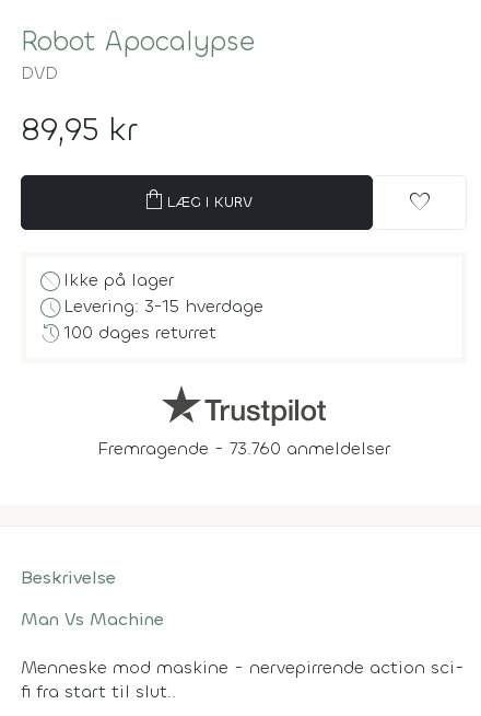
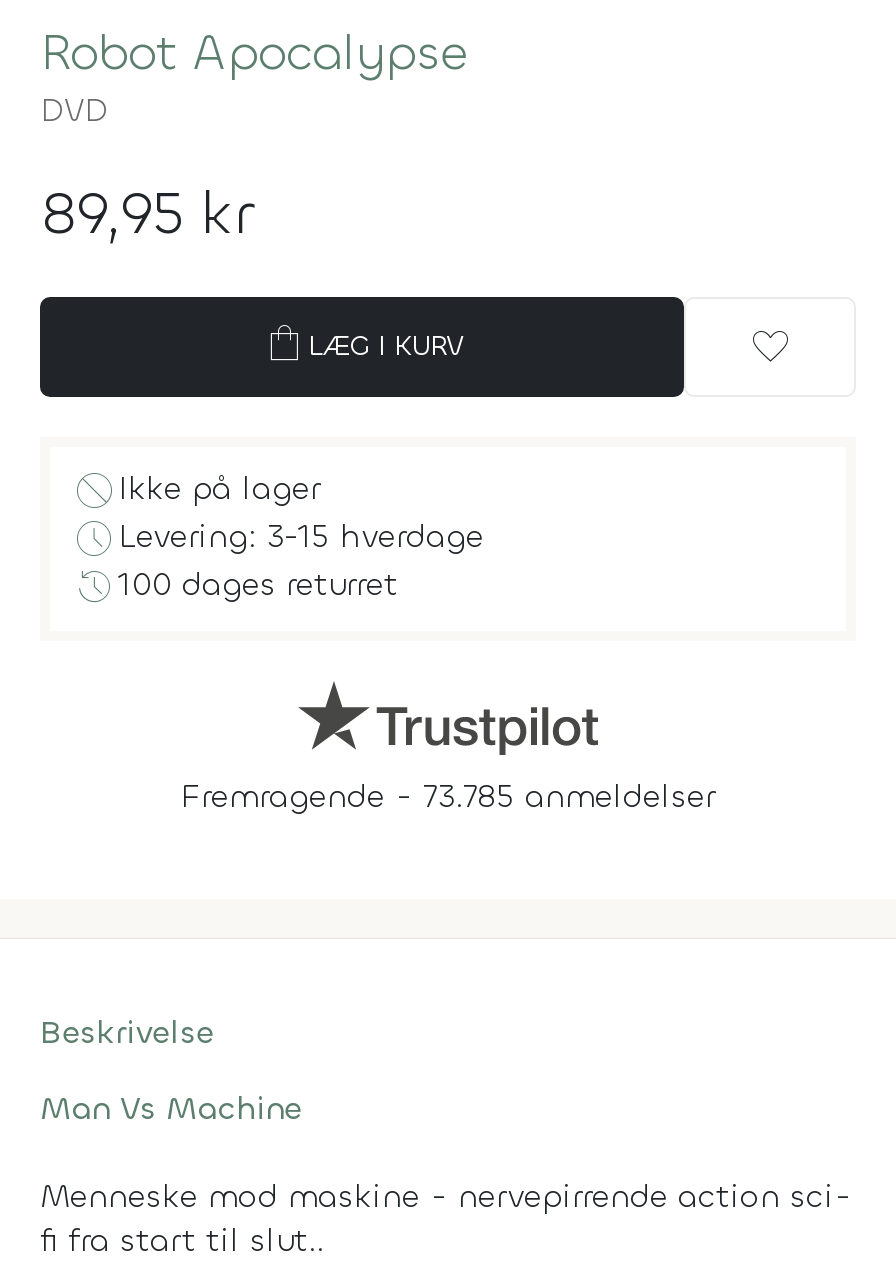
[97,437,390,460] Fremragende - 73.760 anmeldelser -> [181,775,715,817] Fremragende - 73.785 anmeldelser

